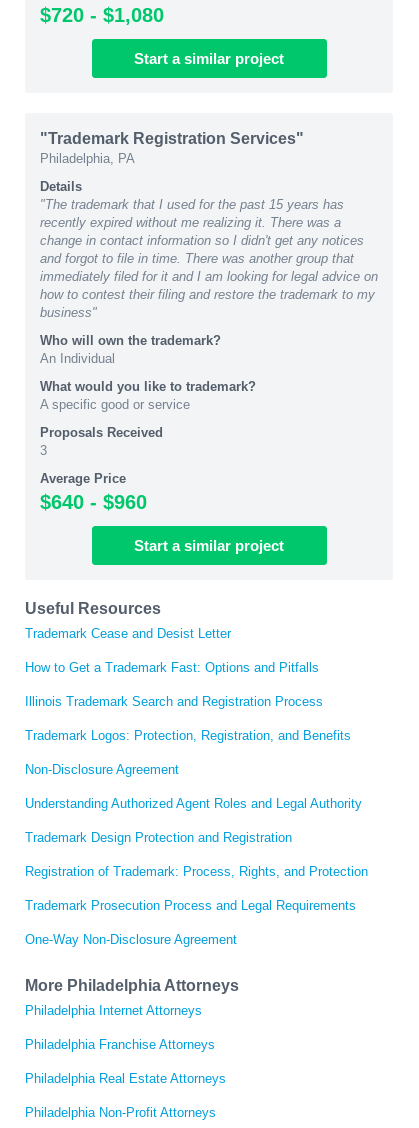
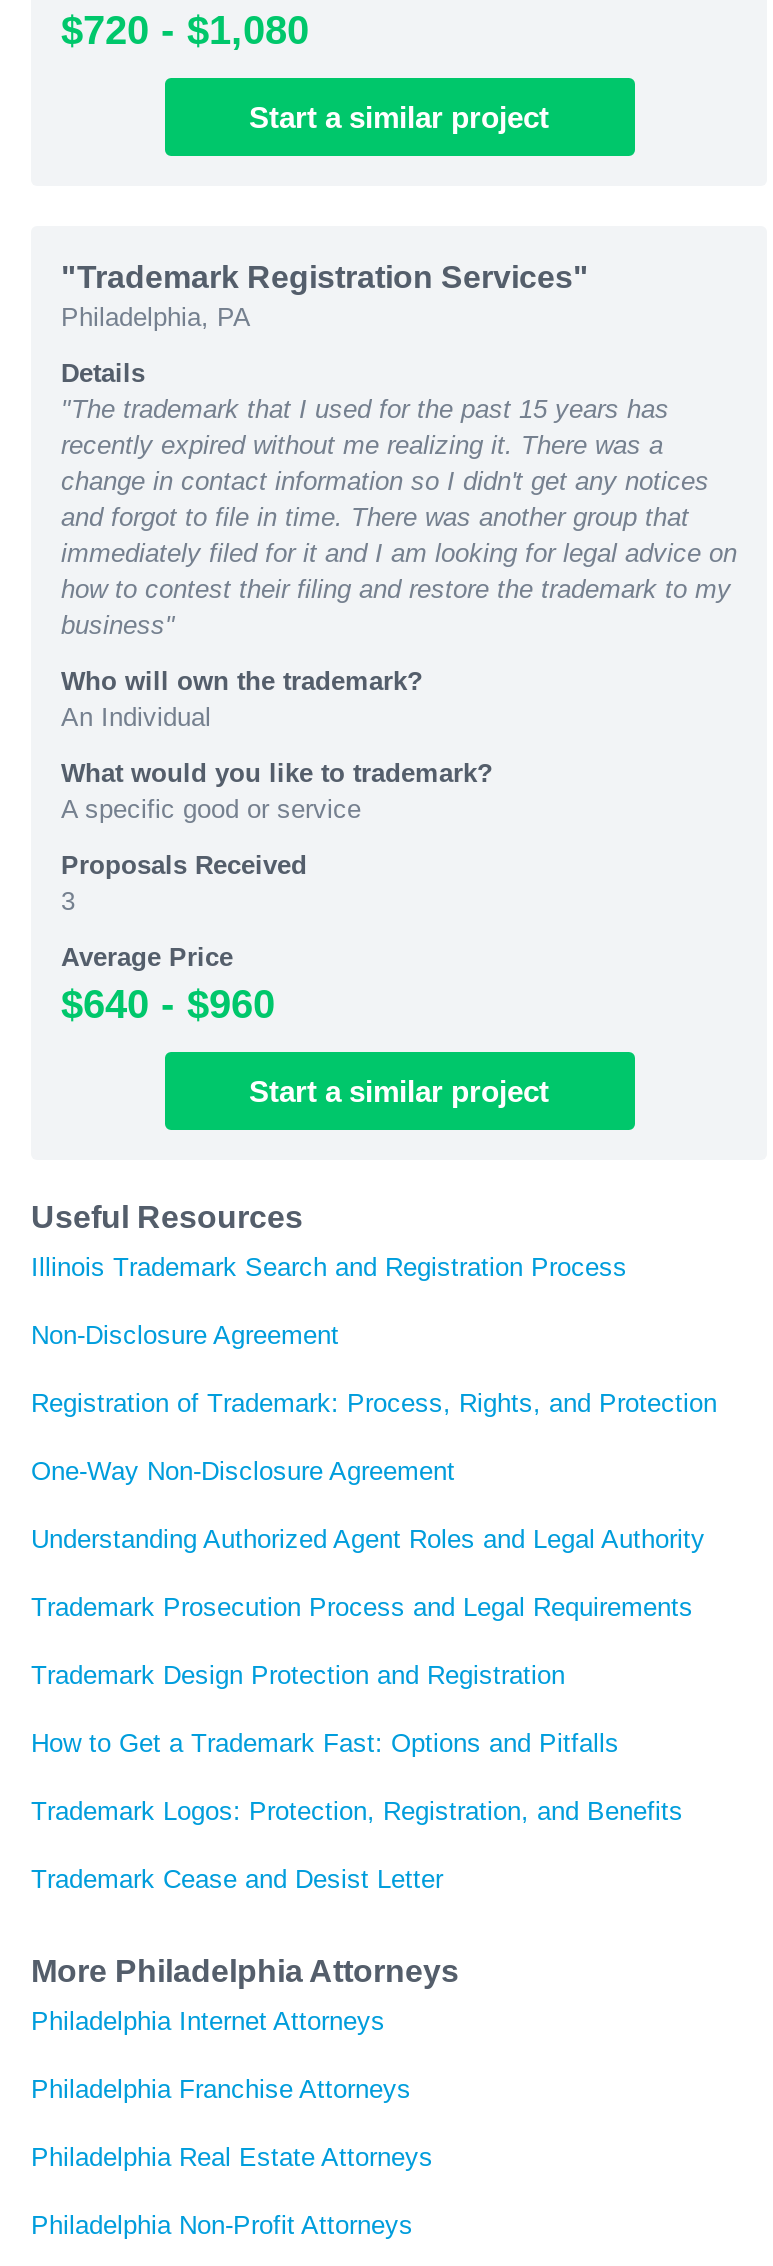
moved [25,626,231,641] -> [31,1863,443,1893]: Trademark Cease and Desist Letter
moved [25,660,368,947] -> [31,1251,717,1825]: How to Get a Trademark Fast: Options and Pitfalls | Illinois Trademark Search and Registration Process | Trademark Logos: Protection, Registration, and Benefits | ... | Trademark Prosecution Process and Legal Requirements | One-Way Non-Disclosure Agreement

